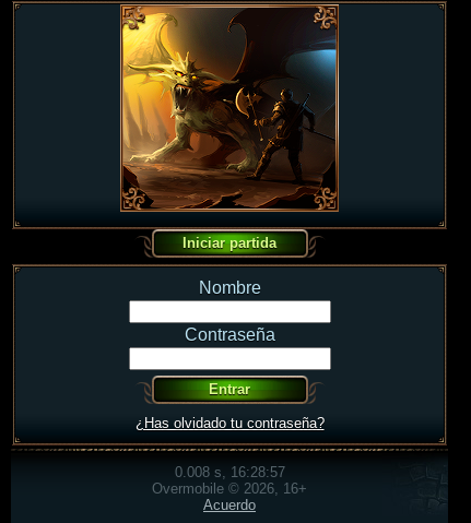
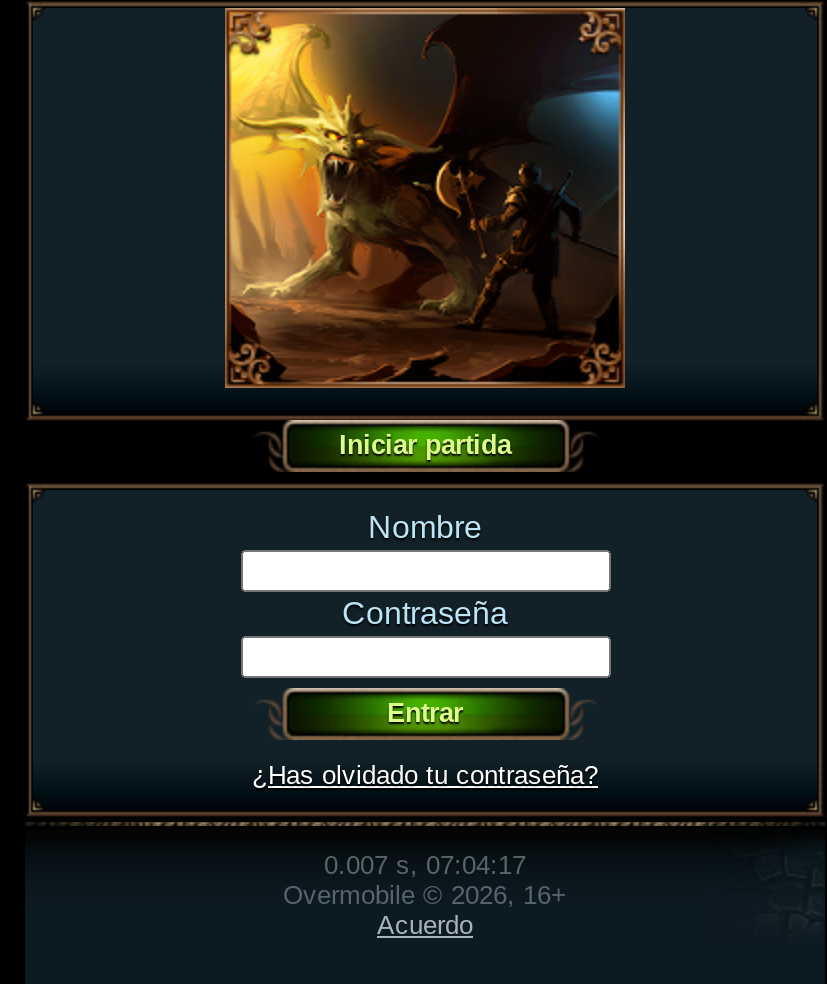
[174,463,285,480] 0.008 s, 16:28:57 -> [324,849,526,879] 0.007 s, 07:04:17

